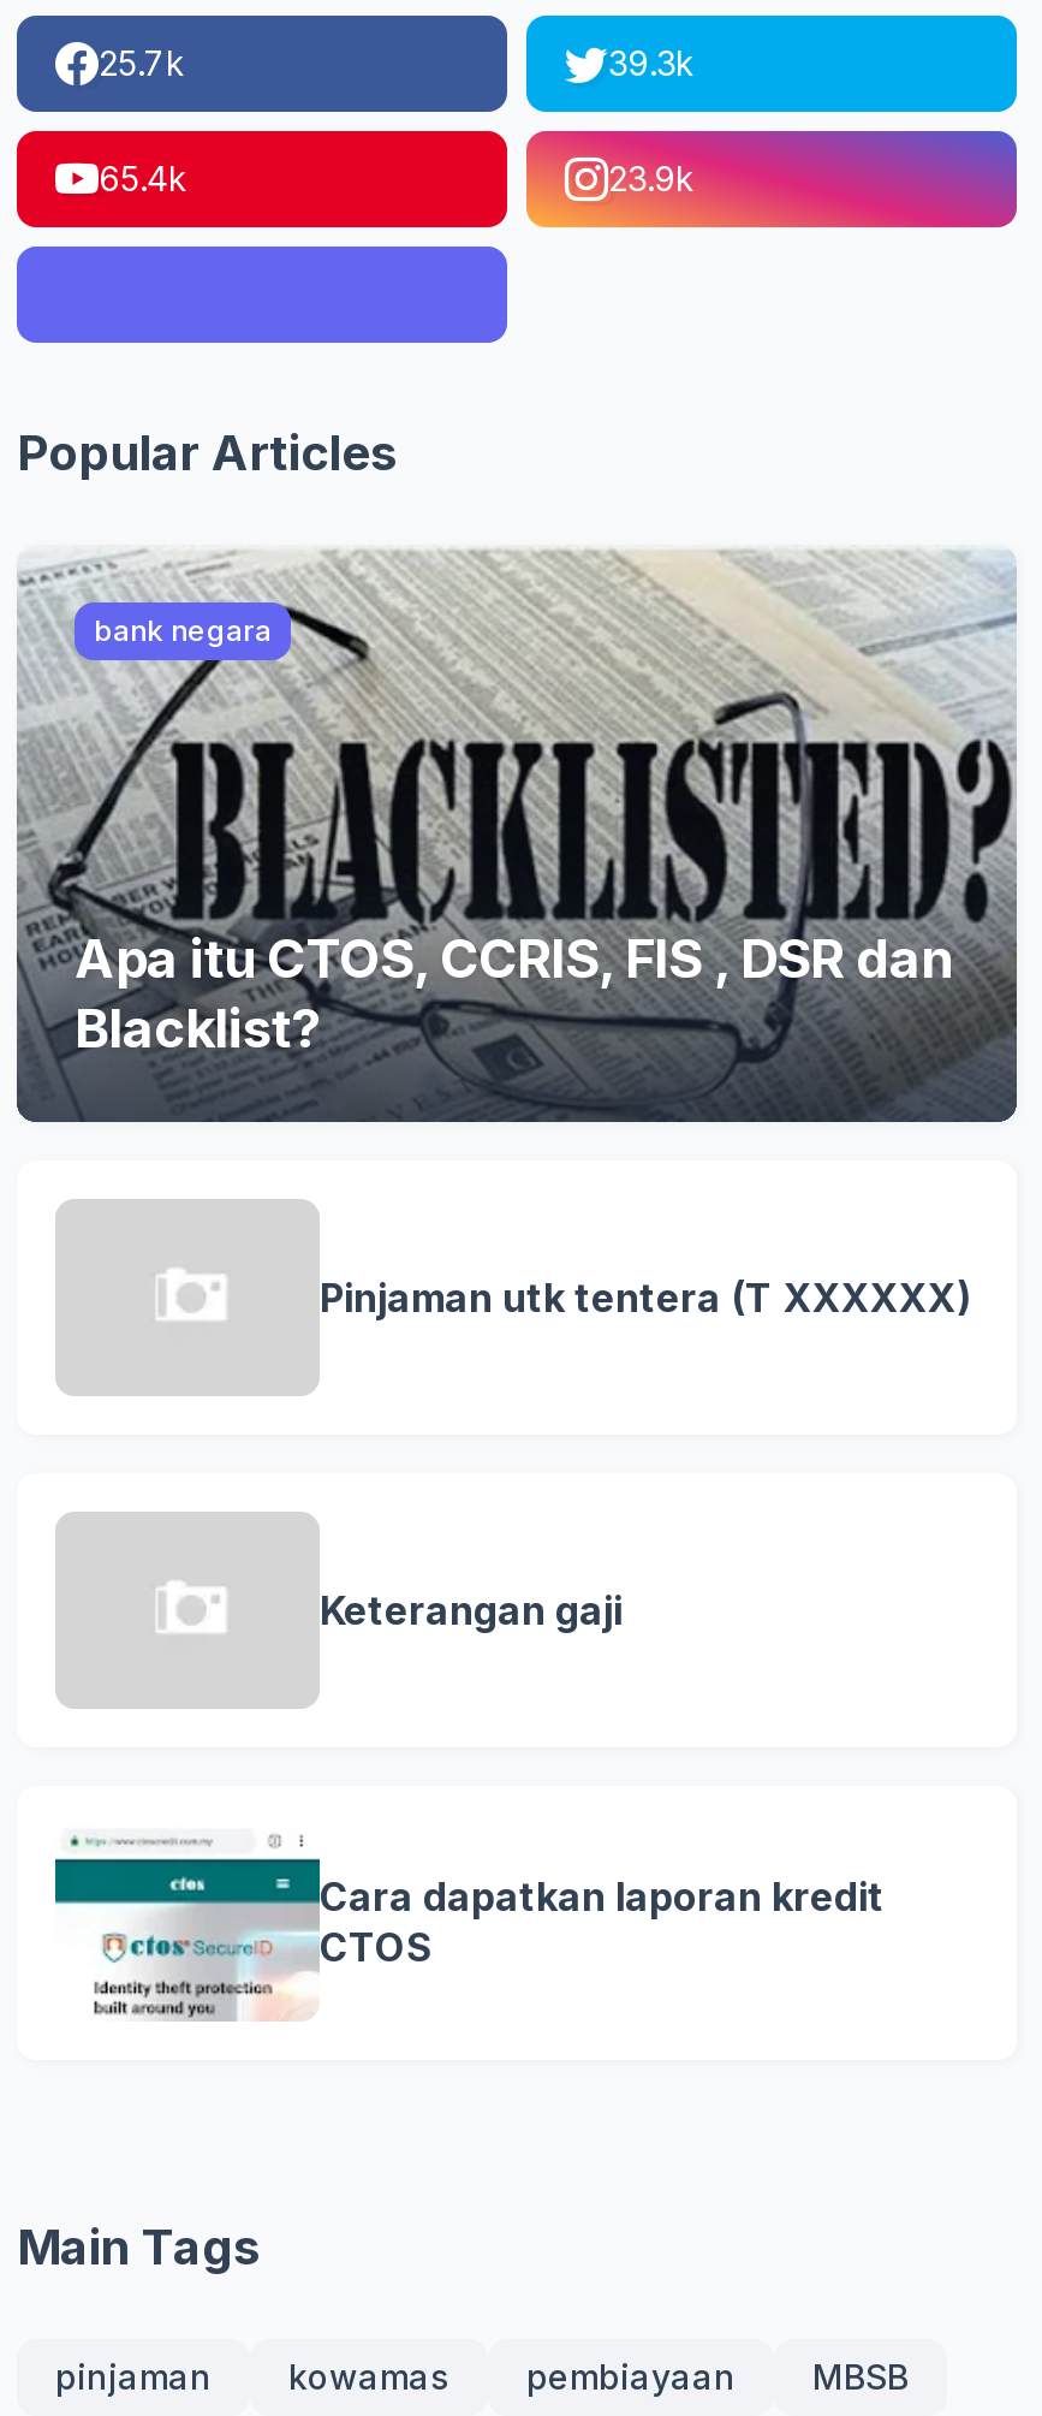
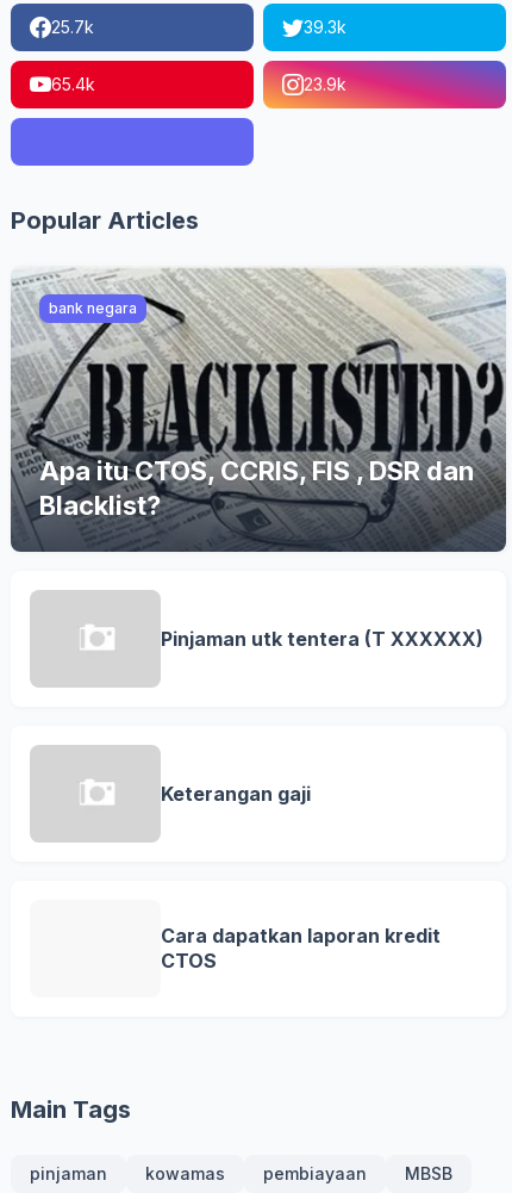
[53,1836,322,2022] [image] -> none

